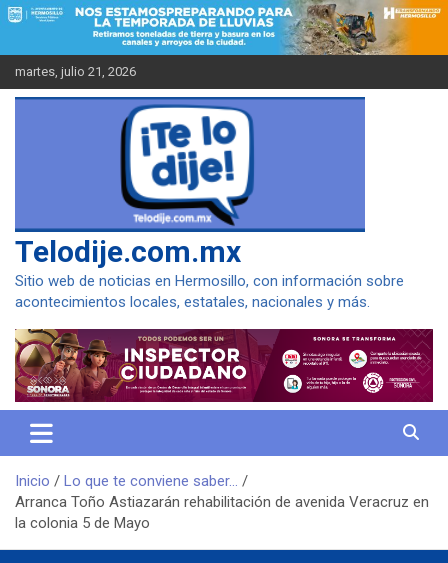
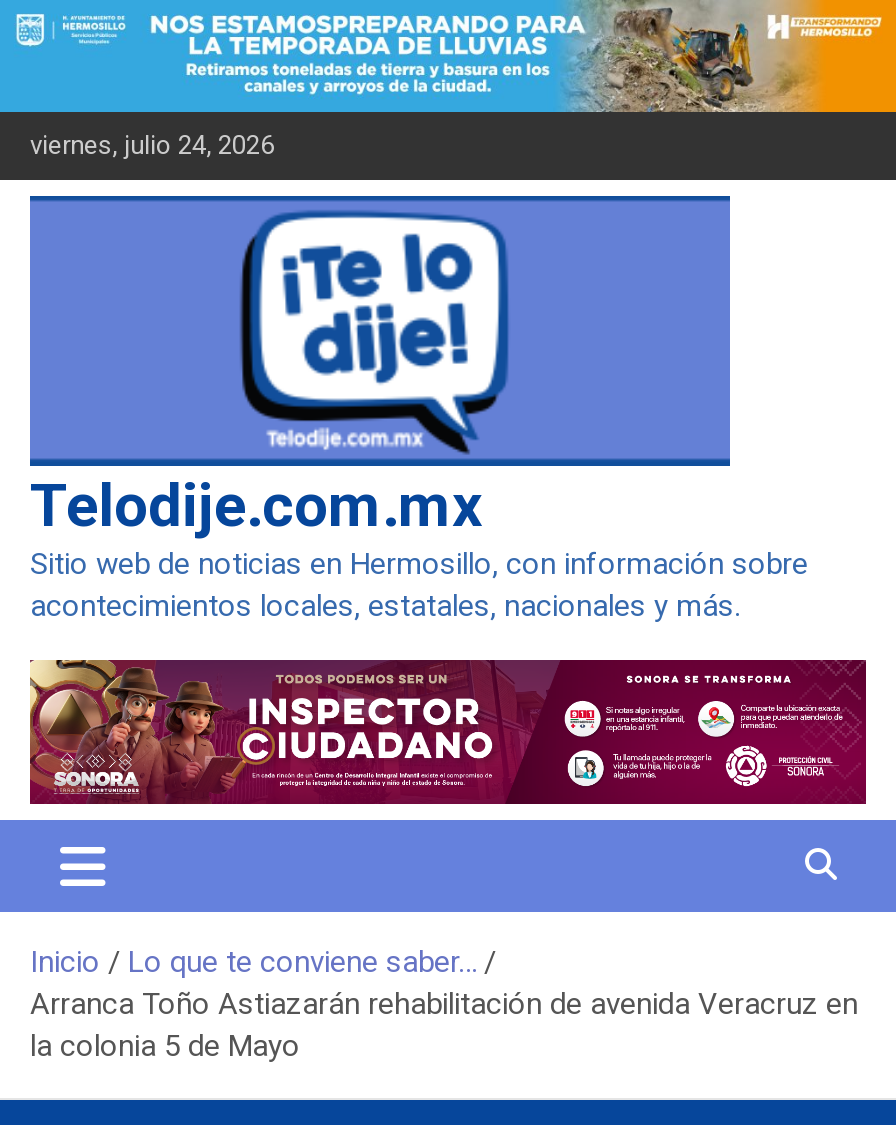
[15,64,136,79] martes, julio 21, 2026 -> [30,129,274,159] viernes, julio 24, 2026

